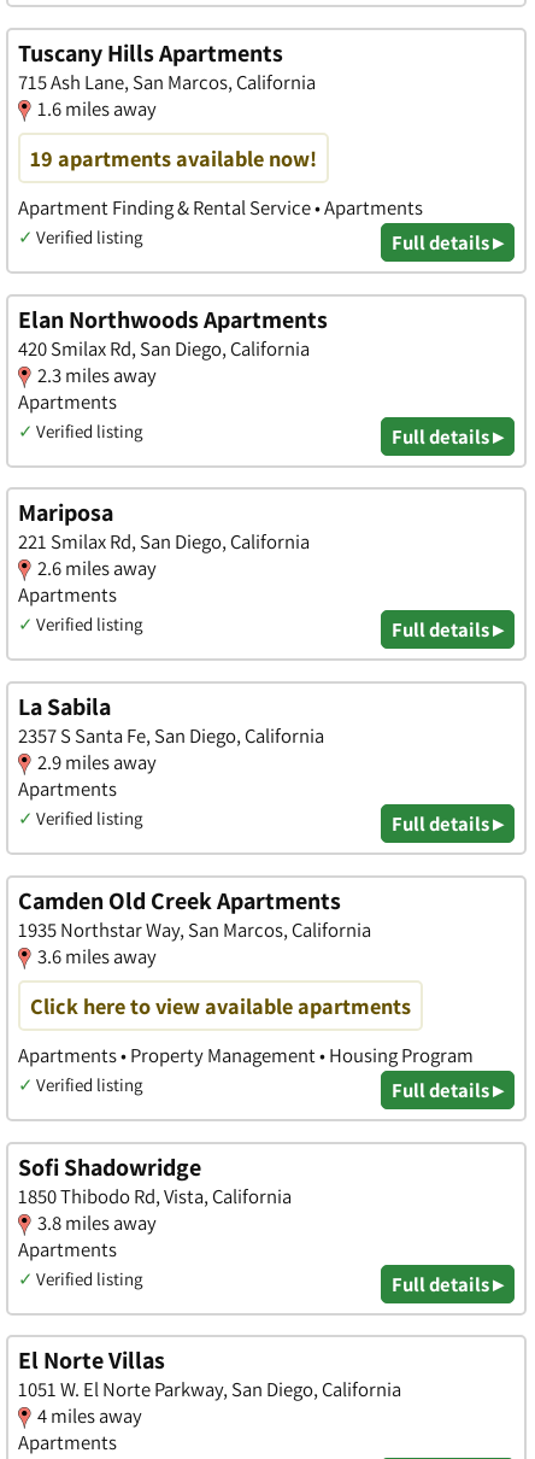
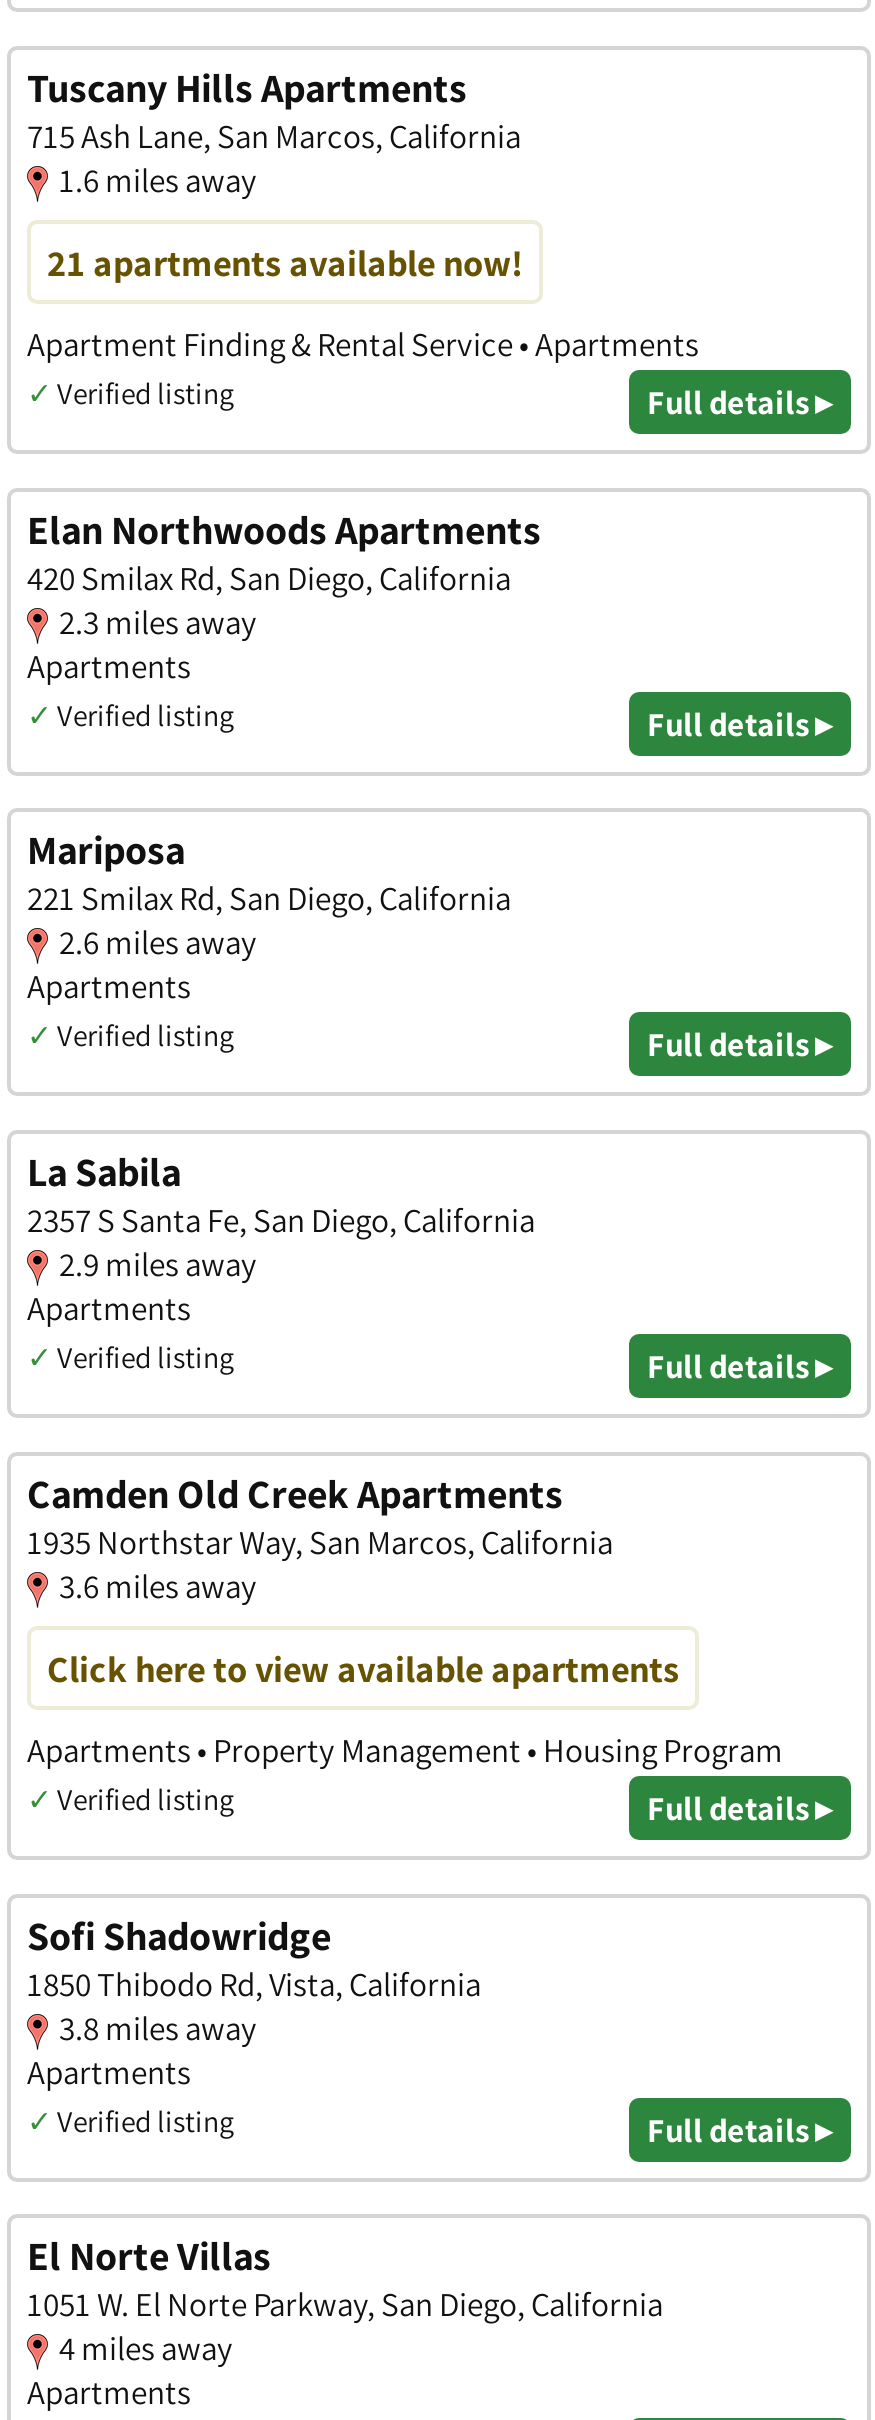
[30,143,317,172] 19 apartments available now! -> [47,238,523,286] 21 apartments available now!

